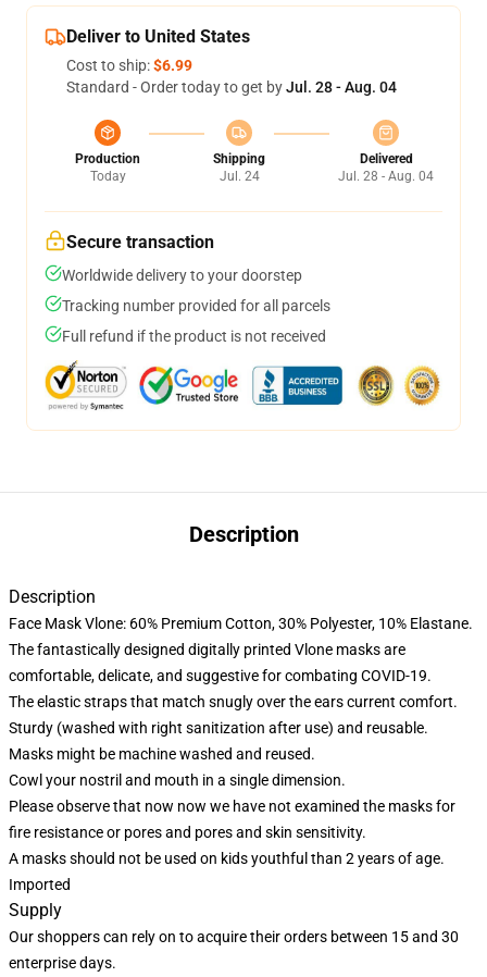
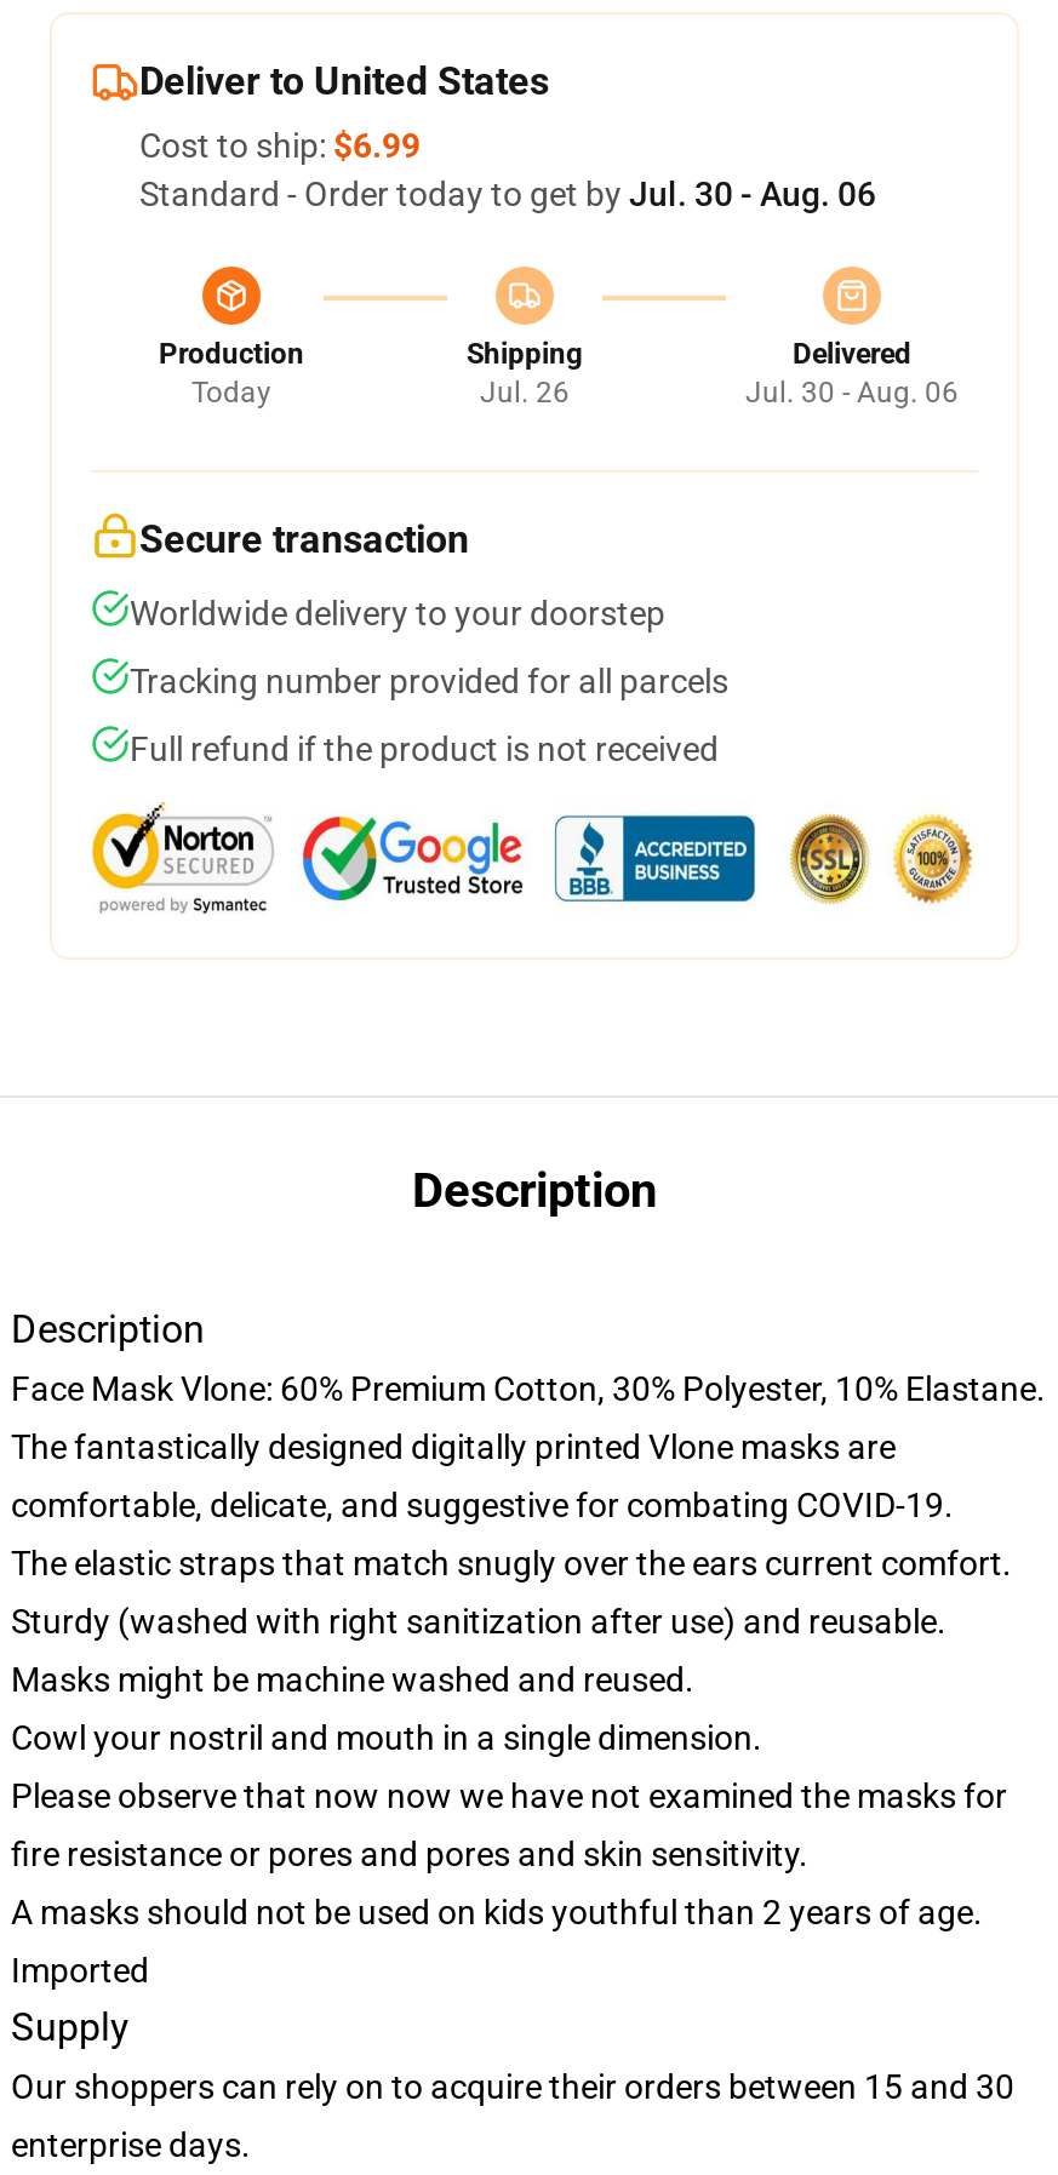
[66,78,397,96] Standard - Order today to get by Jul. 28 - Aug. 04 -> [139,174,876,213] Standard - Order today to get by Jul. 30 - Aug. 06
[219,169,259,184] Jul. 24 -> [480,376,570,410] Jul. 26
[338,169,434,184] Jul. 28 - Aug. 04 -> [745,376,959,410] Jul. 30 - Aug. 06

